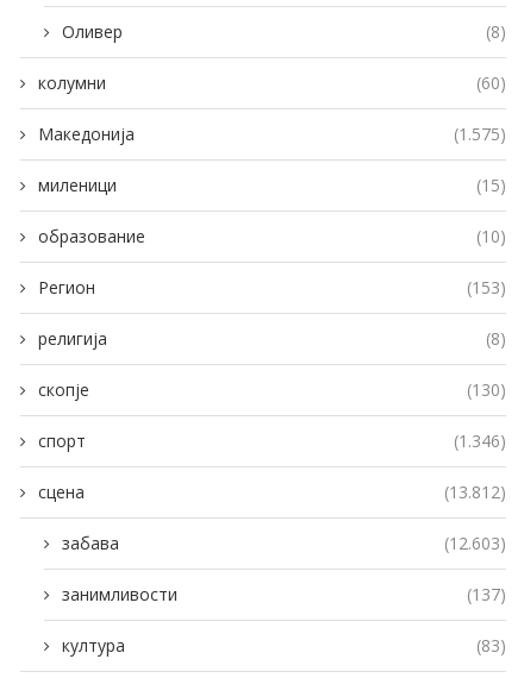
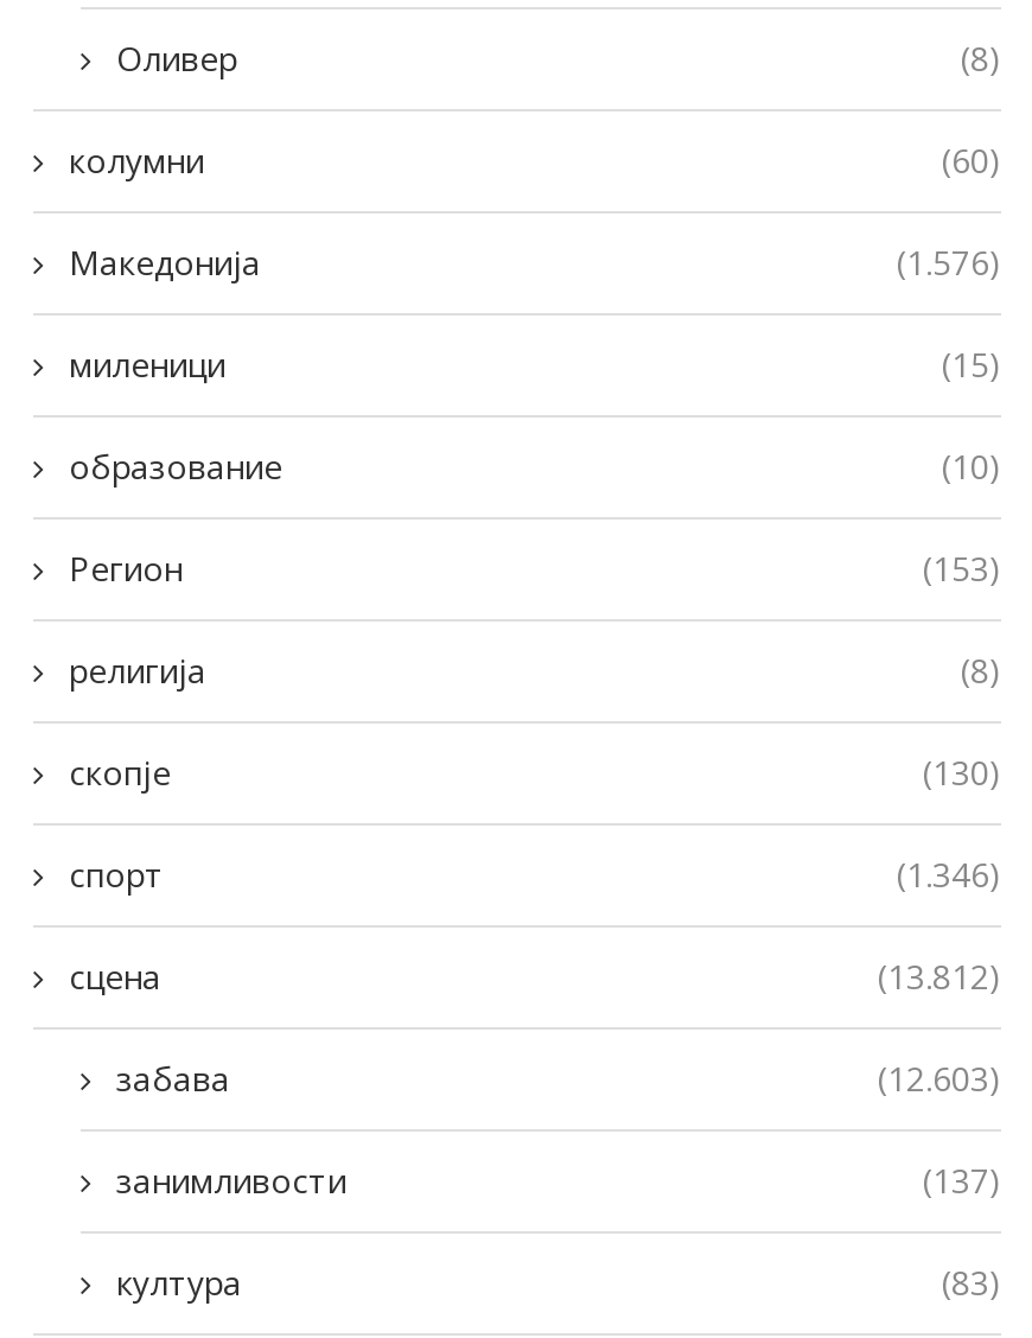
[454,122,506,145] (1.575) -> [897,240,1001,285] (1.576)

